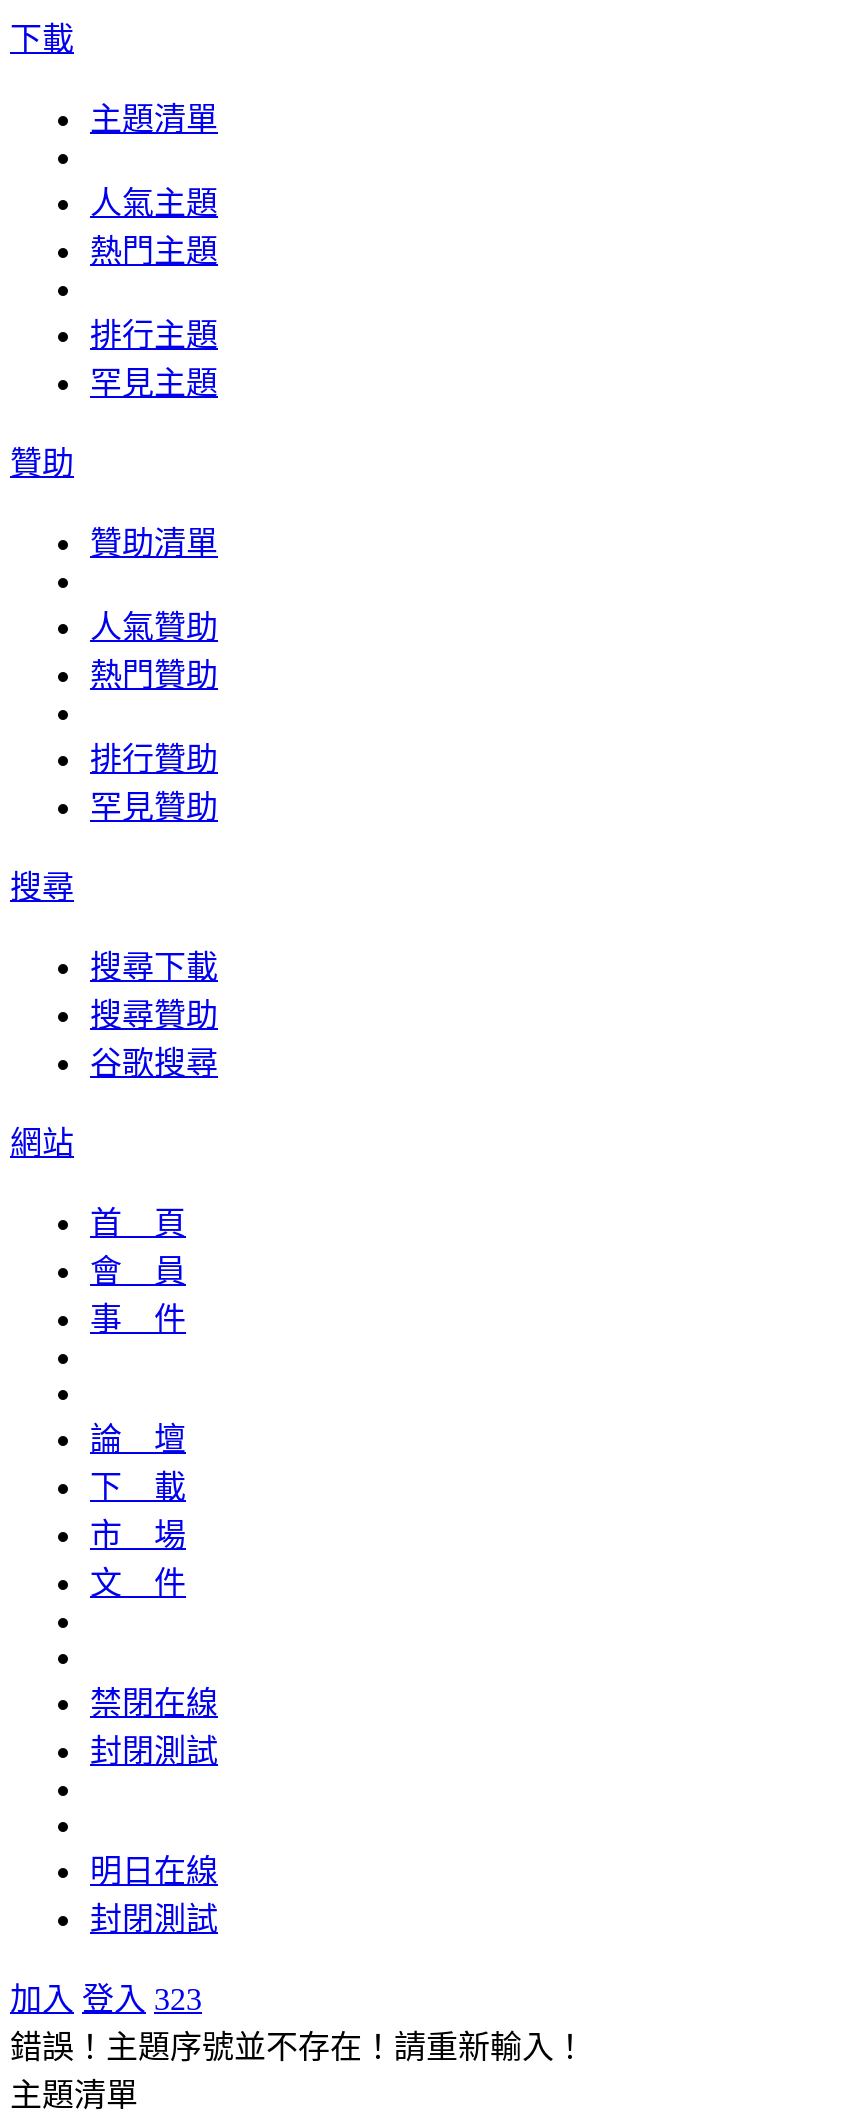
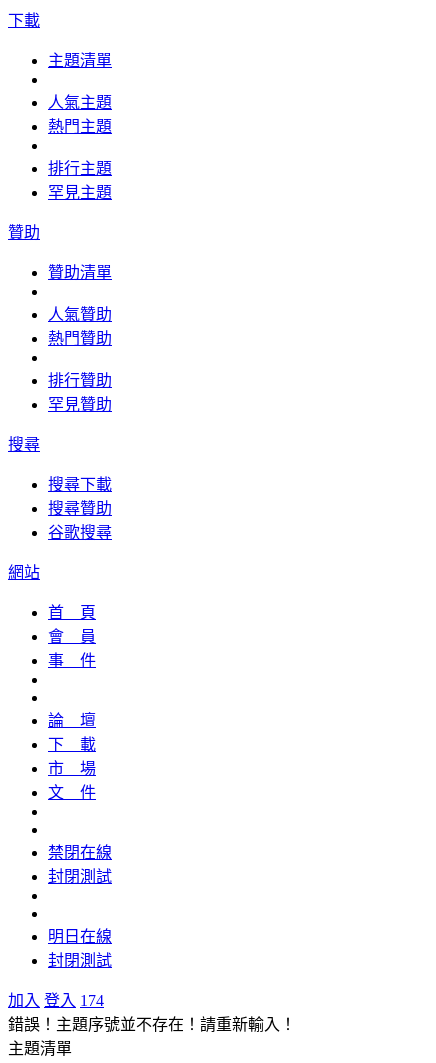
[10,1982,202,2016] 加入 登入 323 -> [8,992,104,1009] 加入 登入 174

